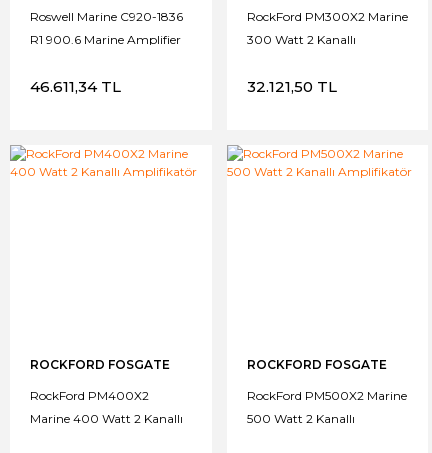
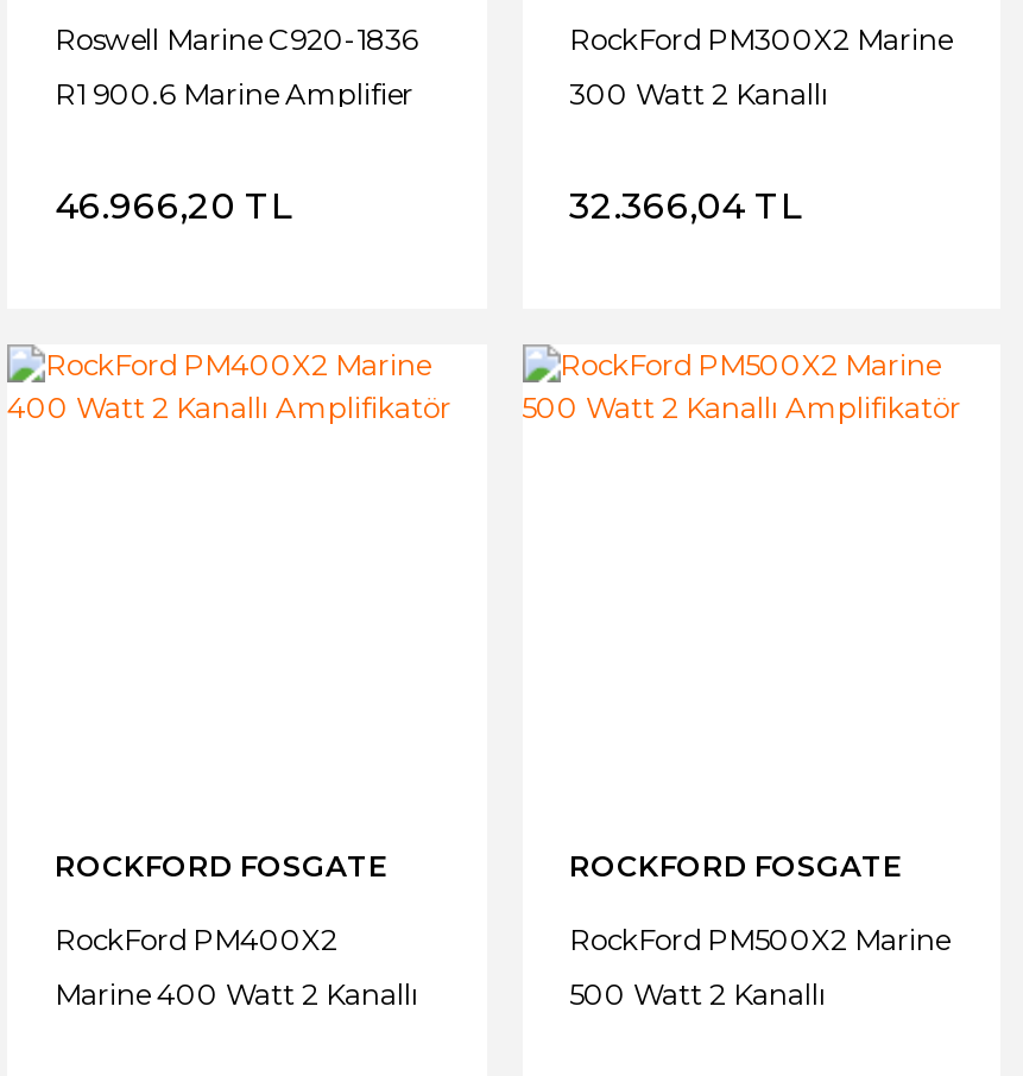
[30,77,121,96] 46.611,34 TL -> [55,184,292,229] 46.966,20 TL
[246,77,336,96] 32.121,50 TL -> [569,184,802,229] 32.366,04 TL

